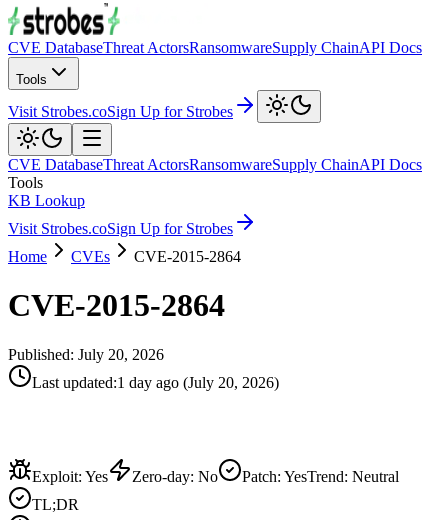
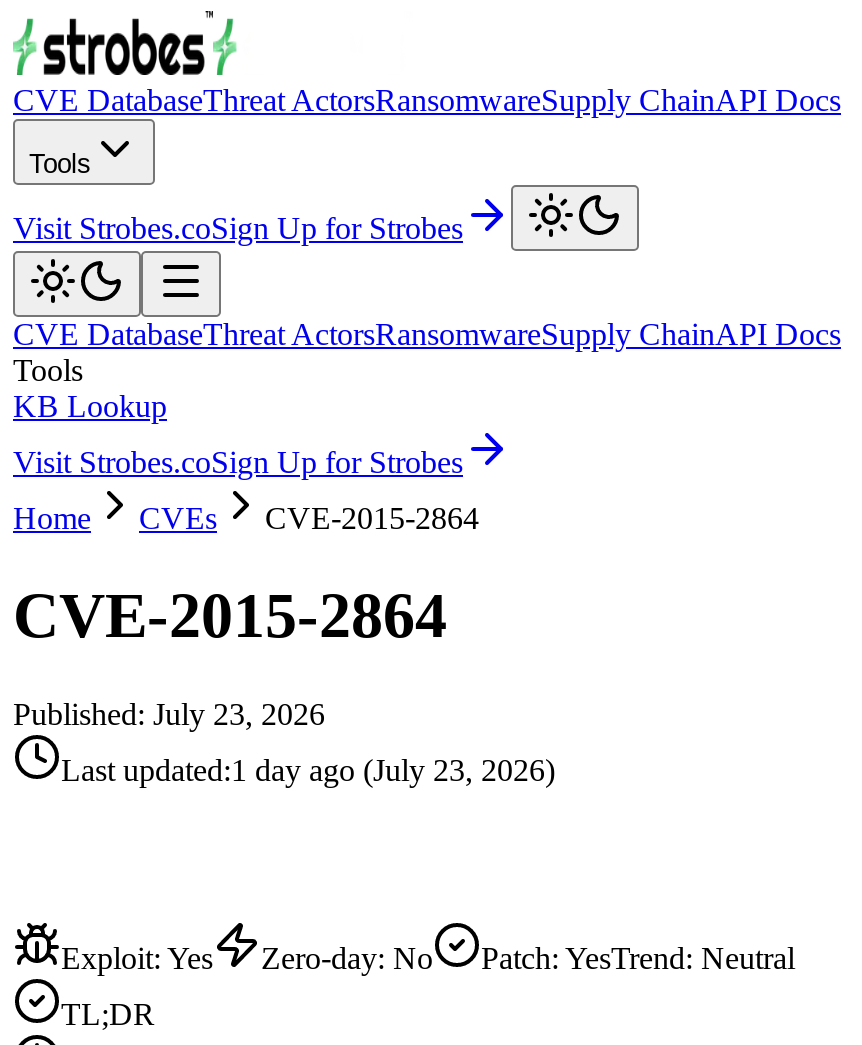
[8,346,164,363] Published: July 20, 2026 -> [13,697,325,731] Published: July 23, 2026
[32,374,279,391] Last updated:1 day ago (July 20, 2026) -> [61,753,555,787] Last updated:1 day ago (July 23, 2026)

